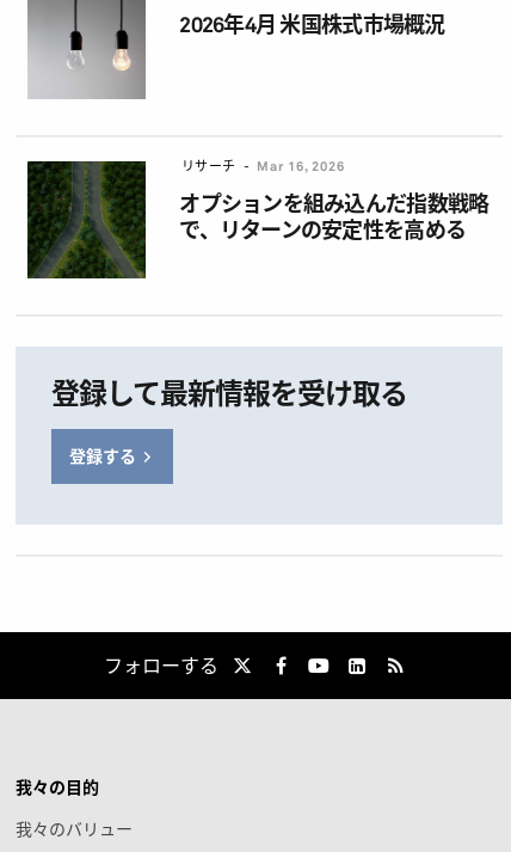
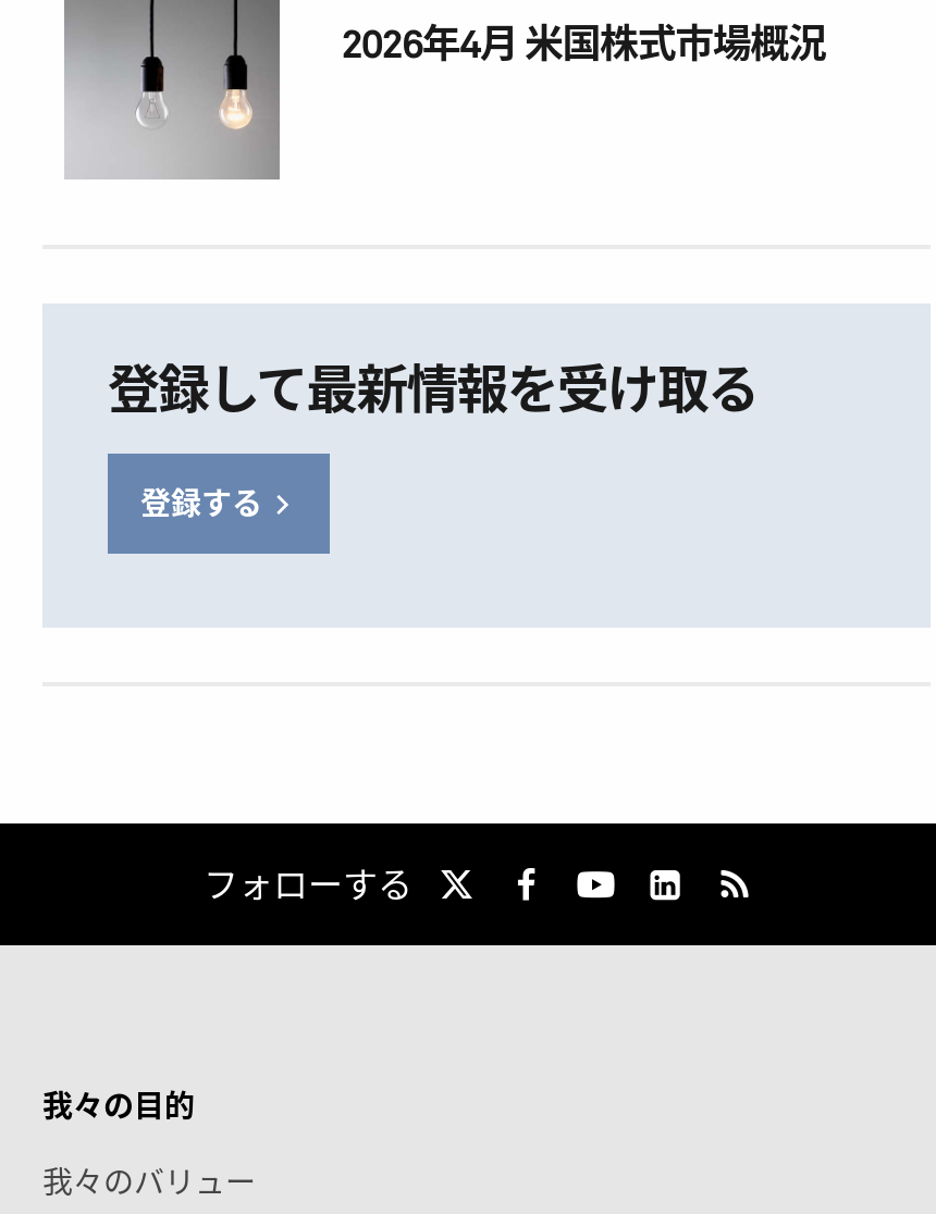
[26,157,489,280] [image] | リサーチ | Mar 16, 2026 | オプションを組み込んだ指数戦略 | で、リターンの安定性を高める -> none

